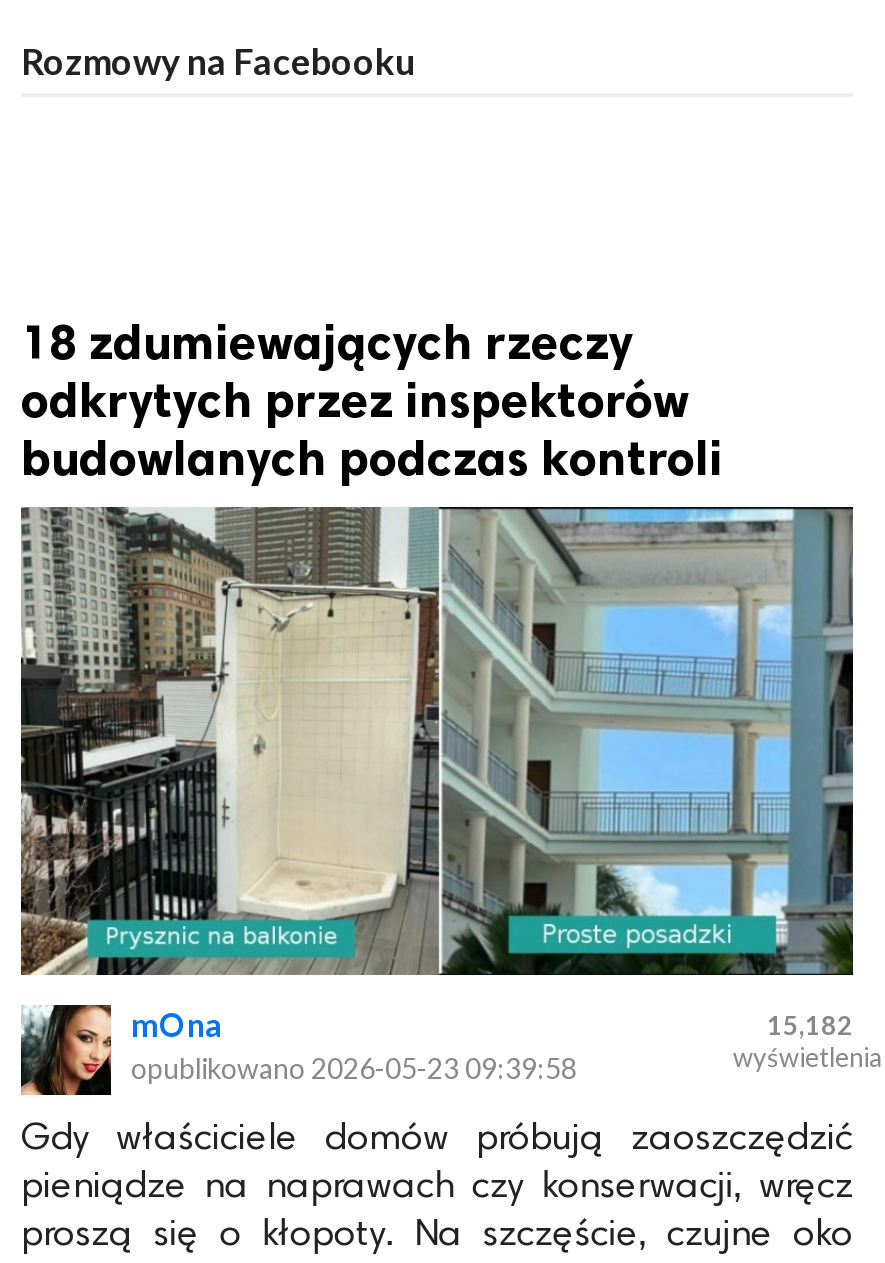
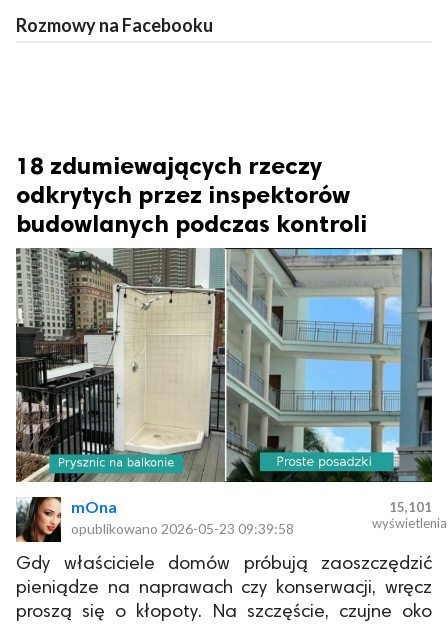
[767,1010,853,1042] 15,182 -> [389,499,432,515] 15,101

